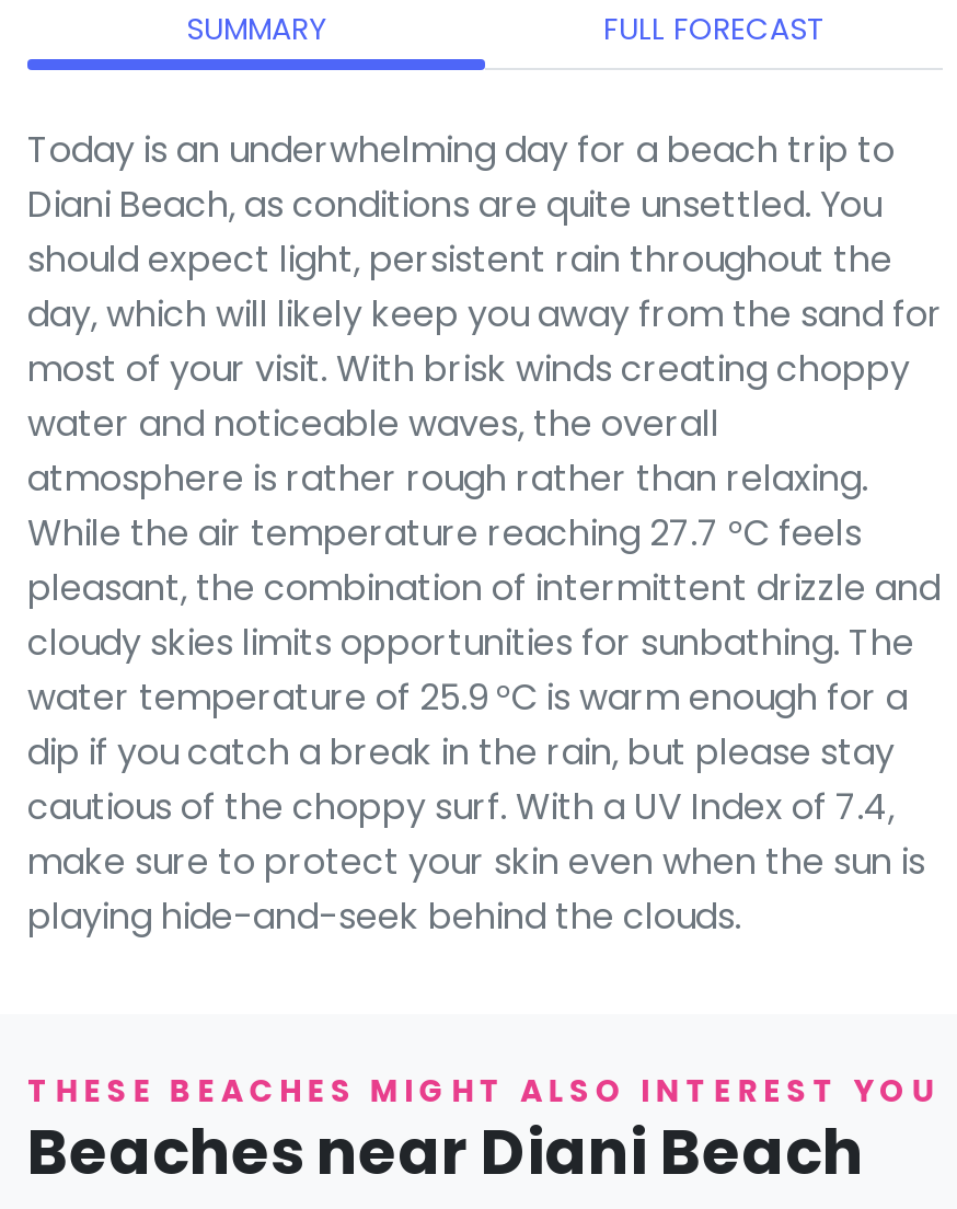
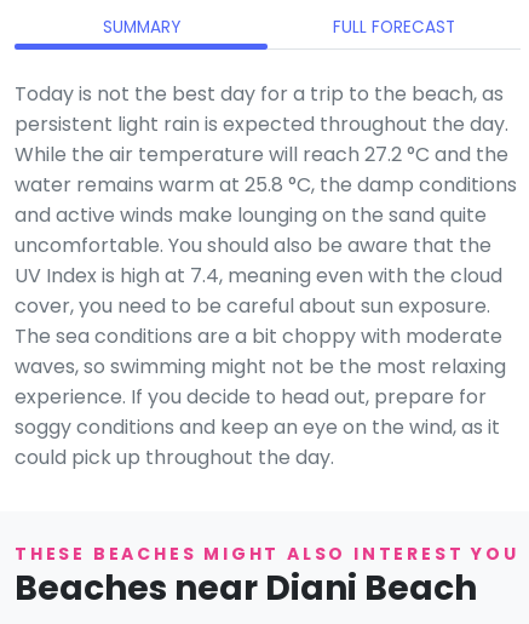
[27,125,943,942] Today is an underwhelming day for a beach trip to | Diani Beach, as conditions are quite unsettled. You | should expect light, persistent rain throughout the | day, which will likely keep you away from the sand for | most of your visit. With brisk winds creating choppy | water and noticeable waves, the overall | atmosphere is rather rough rather than relaxing. | While the air temperature reaching 27.7 °C feels | pleasant, the combination of intermittent drizzle and | cloudy skies limits opportunities for sunbathing. The | water temperature of 25.9 °C is warm enough for a | dip if you catch a break in the rain, but please stay | cautious of the choppy surf. With a UV Index of 7.4, | make sure to protect your skin even when the sun is | playing hide-and-seek behind the clouds. -> [15,80,517,472] Today is not the best day for a trip to the beach, as | persistent light rain is expected throughout the day. | While the air temperature will reach 27.2 °C and the | water remains warm at 25.8 °C, the damp conditions | and active winds make lounging on the sand quite | uncomfortable. You should also be aware that the | UV Index is high at 7.4, meaning even with the cloud | cover, you need to be careful about sun exposure. | The sea conditions are a bit choppy with moderate | waves, so swimming might not be the most relaxing | experience. If you decide to head out, prepare for | soggy conditions and keep an eye on the wind, as it | could pick up throughout the day.

